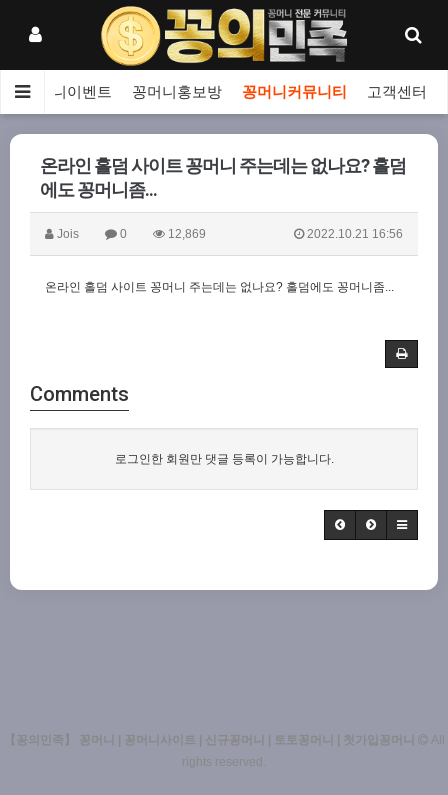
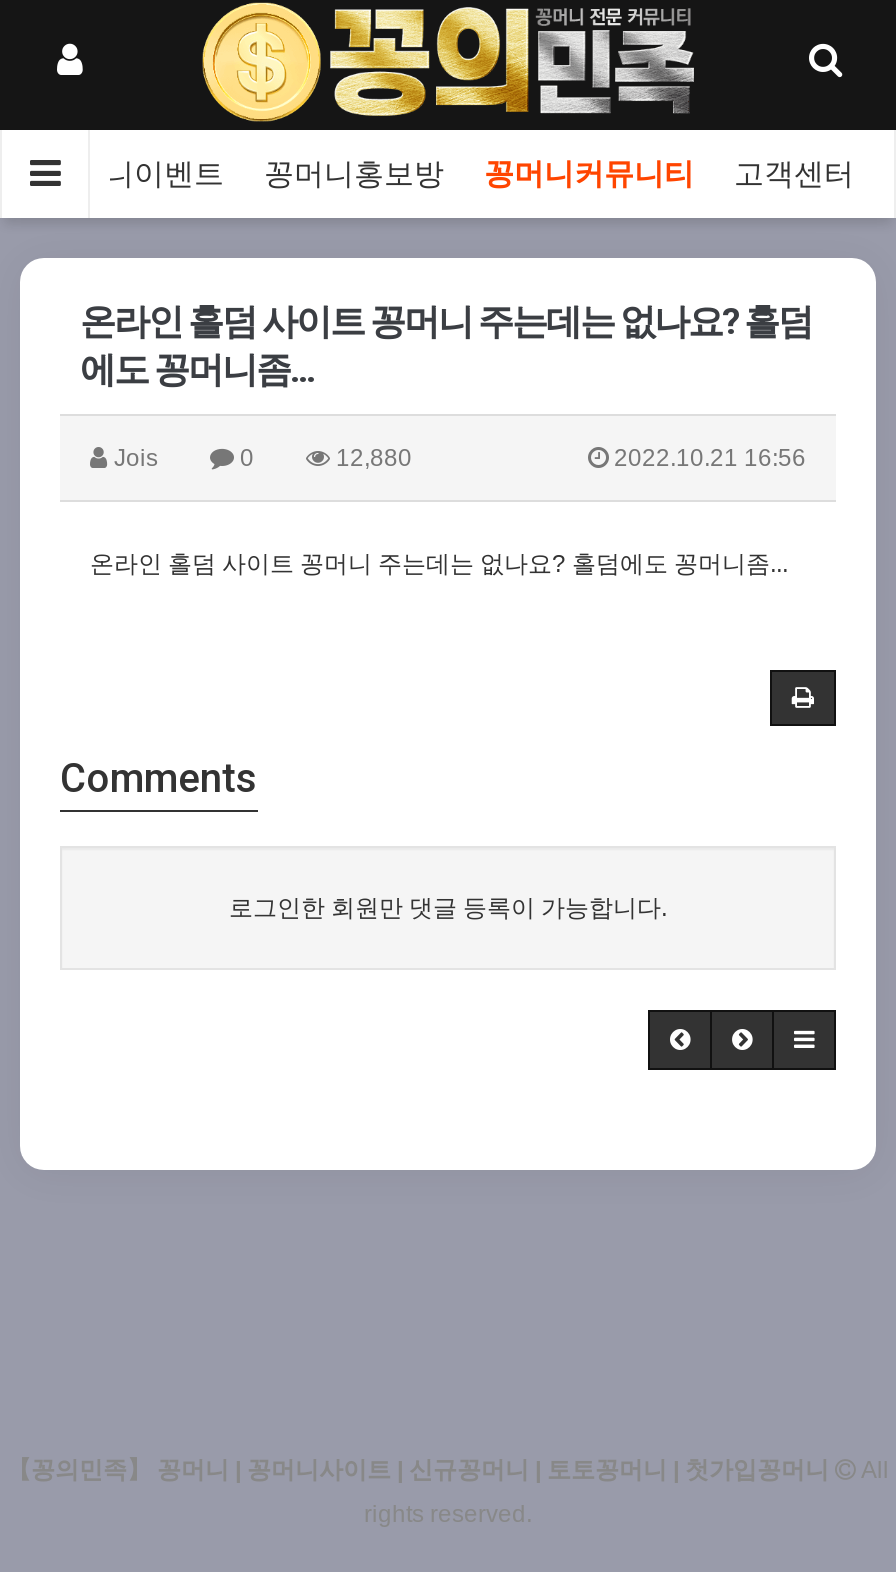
[165,227,206,241] 12,869 -> [330,444,412,472] 12,880

